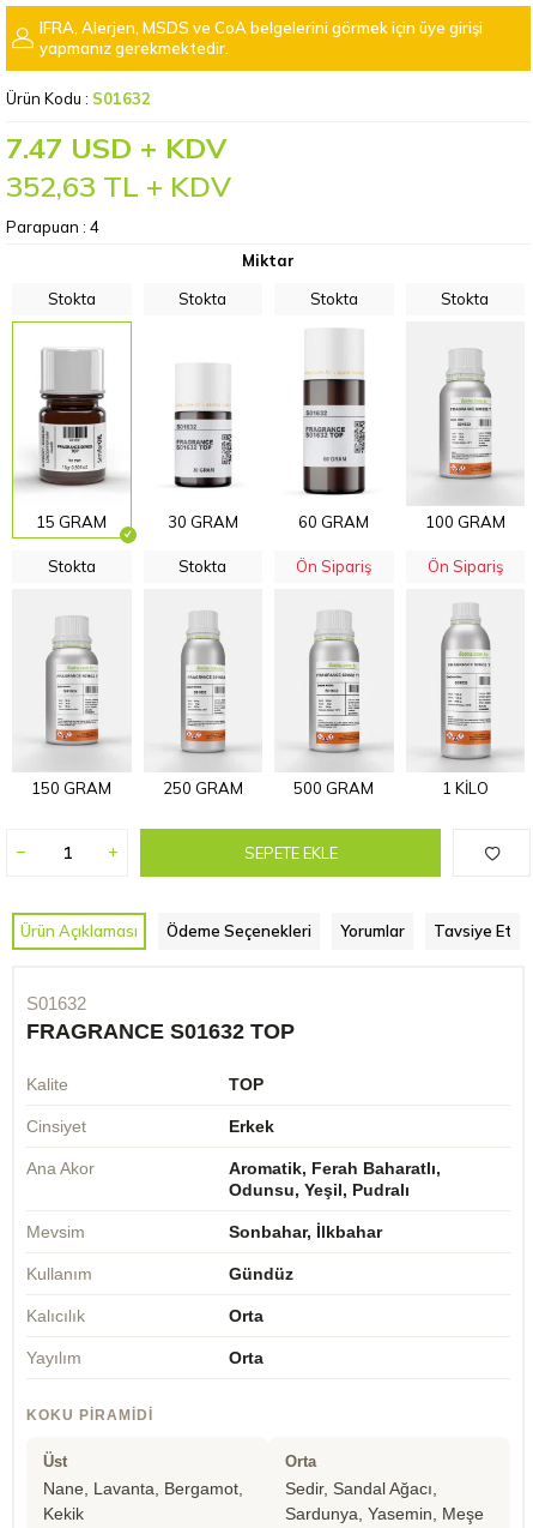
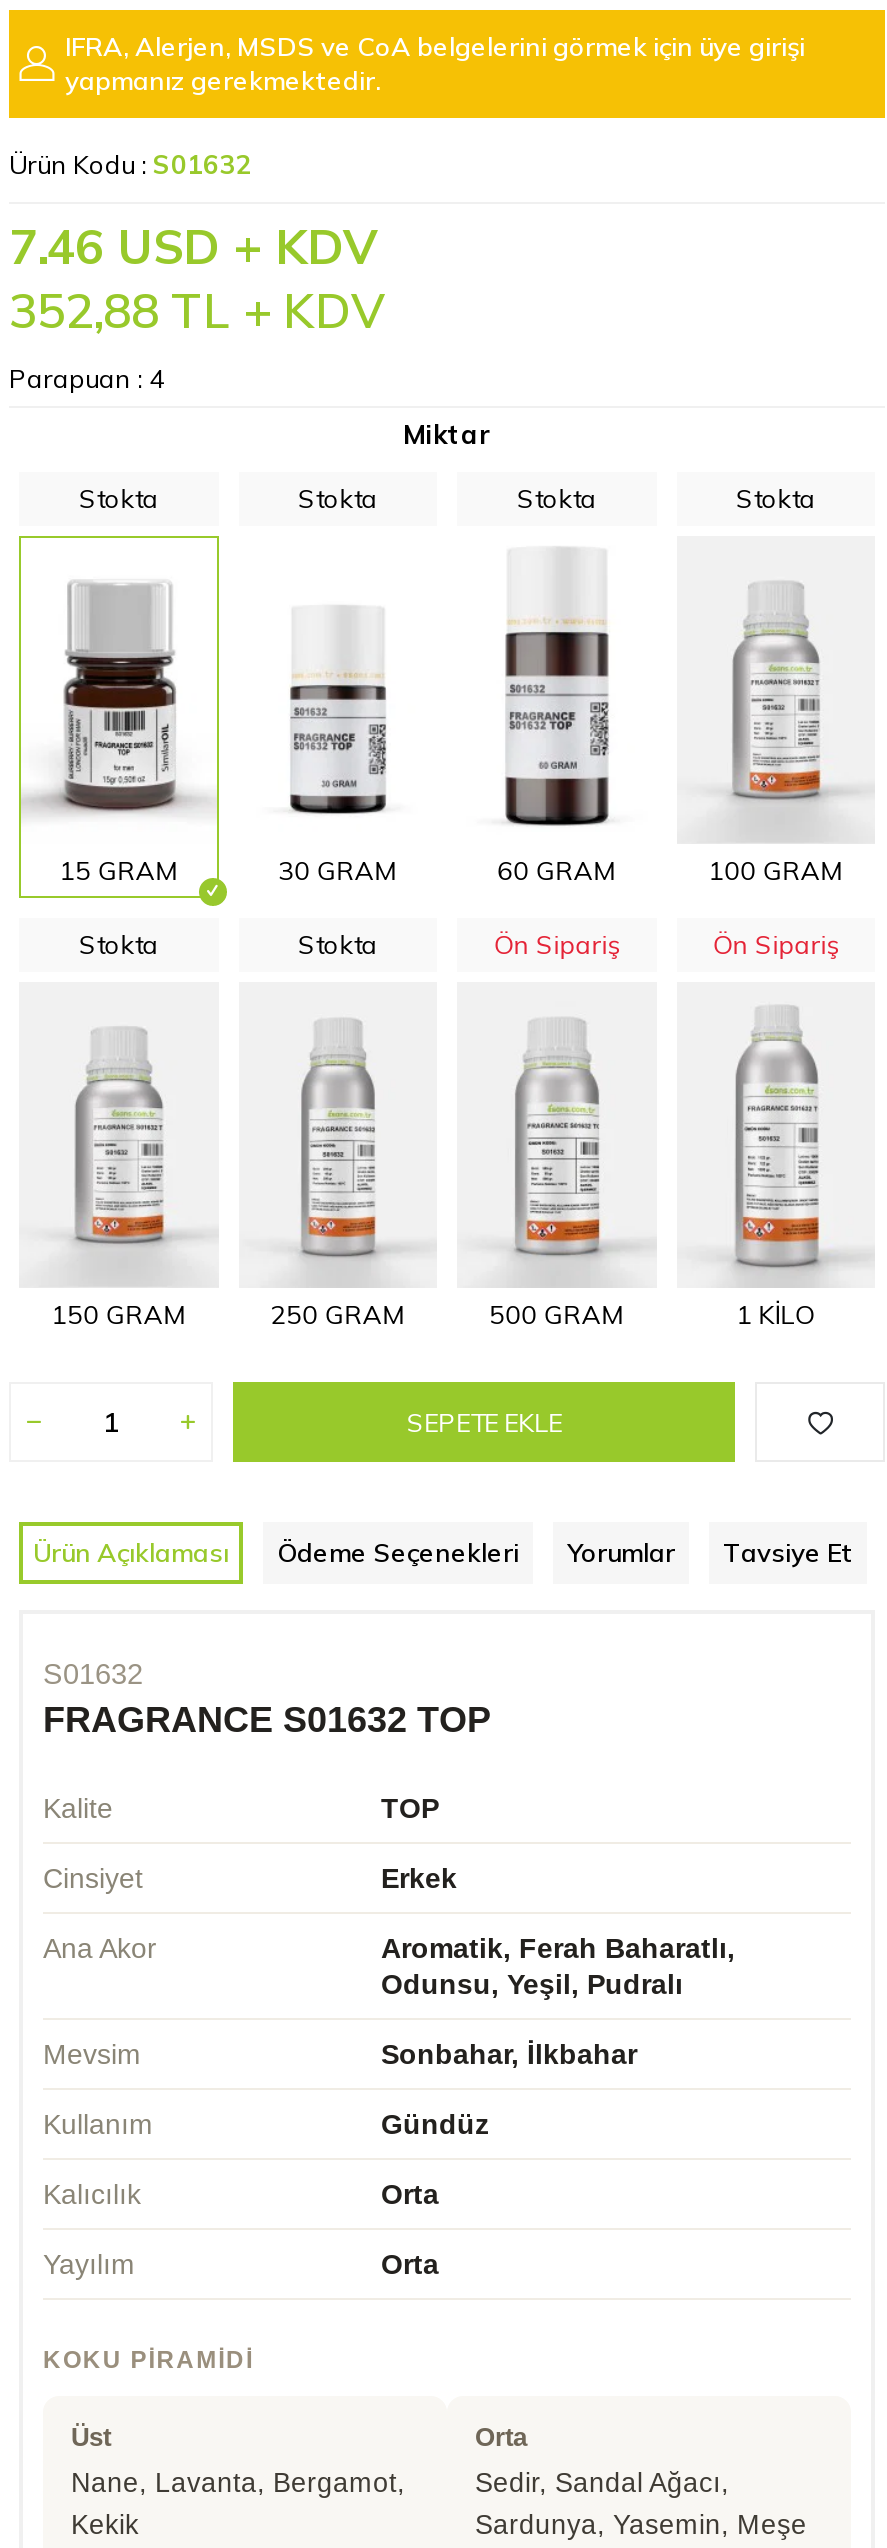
[6,130,226,166] 7.47 USD + KDV -> [9,216,377,276] 7.46 USD + KDV
[6,168,231,204] 352,63 TL + KDV -> [9,280,385,340] 352,88 TL + KDV

